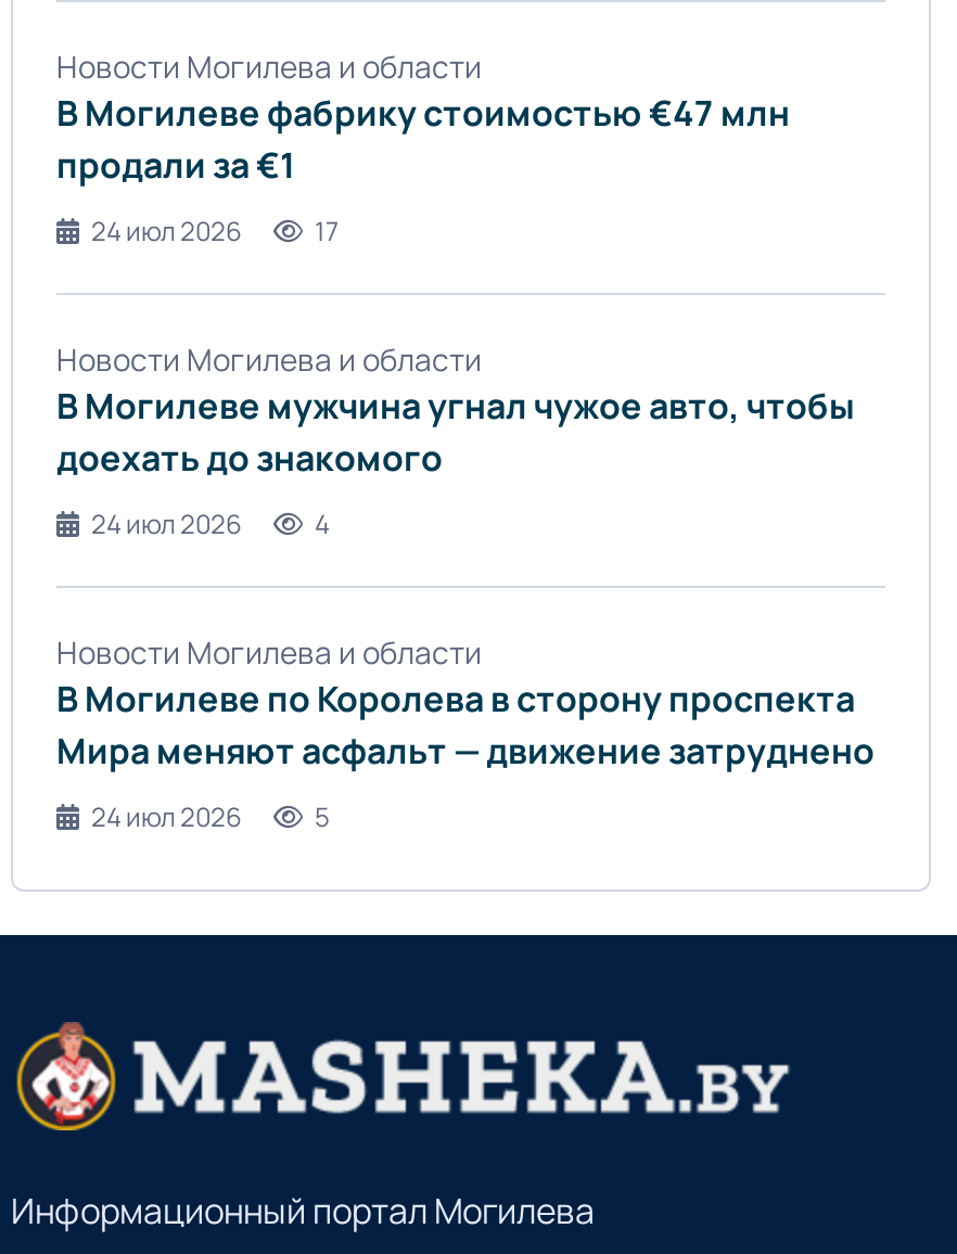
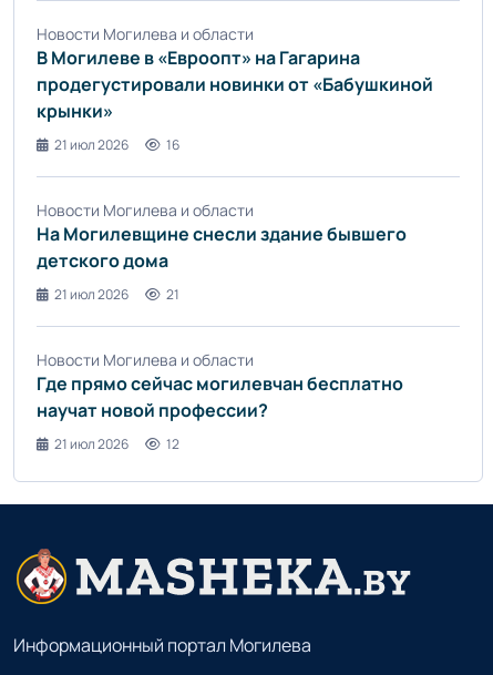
[56,90,790,190] В Могилеве фабрику стоимостью €47 млн | продали за €1 -> [37,46,433,123] В Могилеве в «Евроопт» на Гагарина | продегустировали новинки от «Бабушкиной | крынки»
[91,213,339,250] 24 июл 2026 | 17 -> [54,136,179,155] 21 июл 2026 | 16
[56,383,855,483] В Могилеве мужчина угнал чужое авто, чтобы | доехать до знакомого -> [37,222,407,273] На Могилевщине снесли здание бывшего | детского дома
[91,506,330,543] 24 июл 2026 | 4 -> [54,285,179,304] 21 июл 2026 | 21
[56,676,875,775] В Могилеве по Королева в сторону проспекта | Мира меняют асфальт — движение затруднено -> [37,372,403,423] Где прямо сейчас могилевчан бесплатно | научат новой профессии?
[91,799,330,836] 24 июл 2026 | 5 -> [54,435,179,454] 21 июл 2026 | 12

